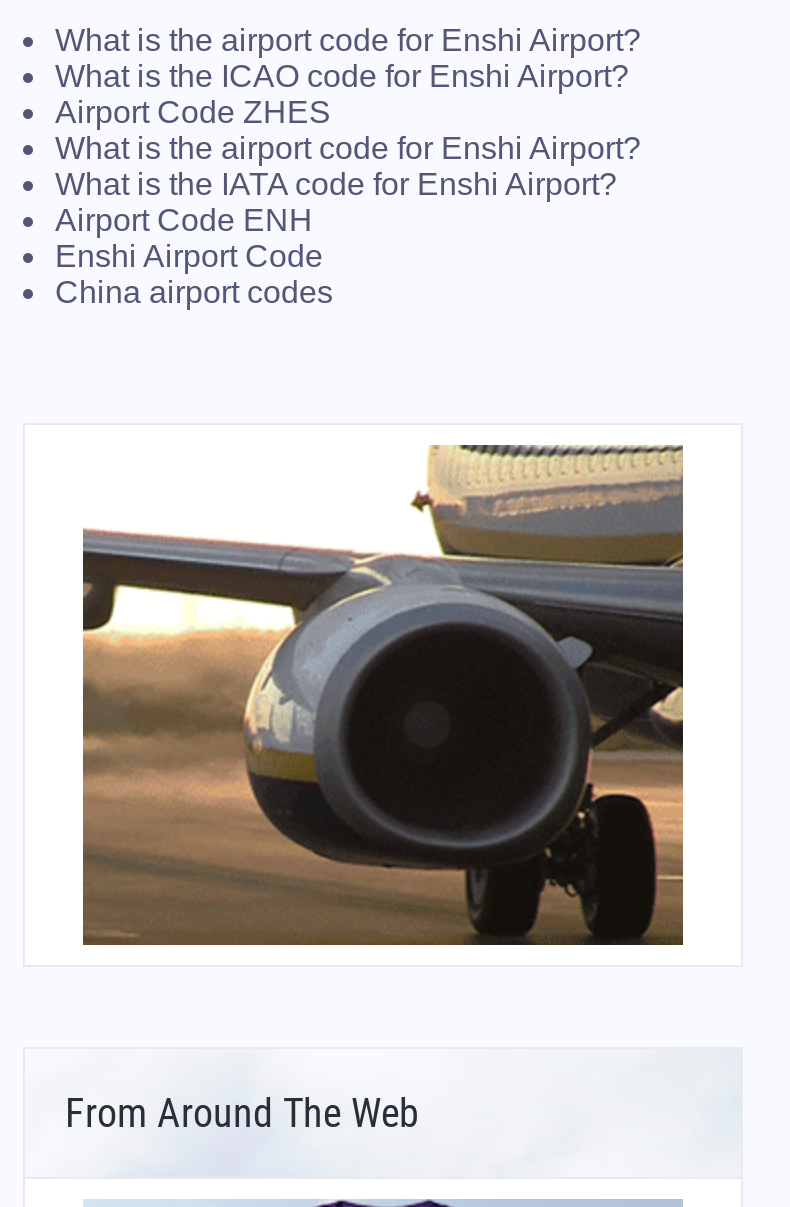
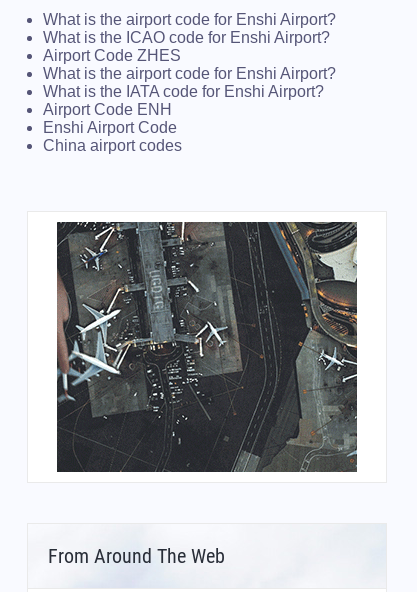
[81,443,685,945] [image] -> [56,221,358,472] [image]

